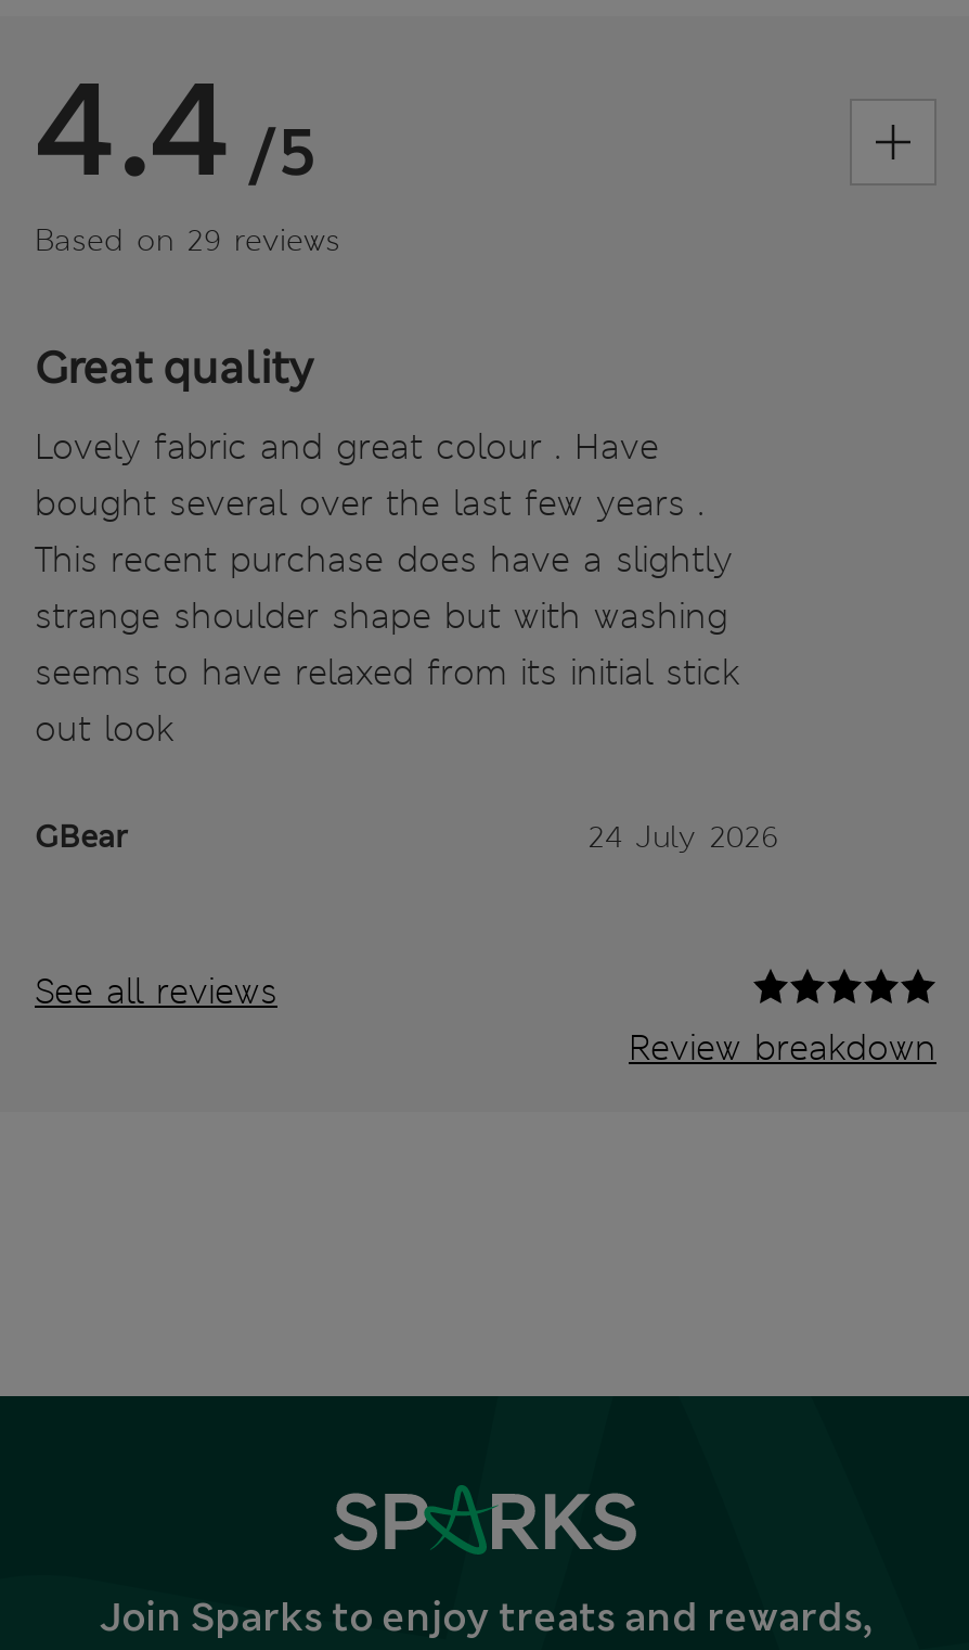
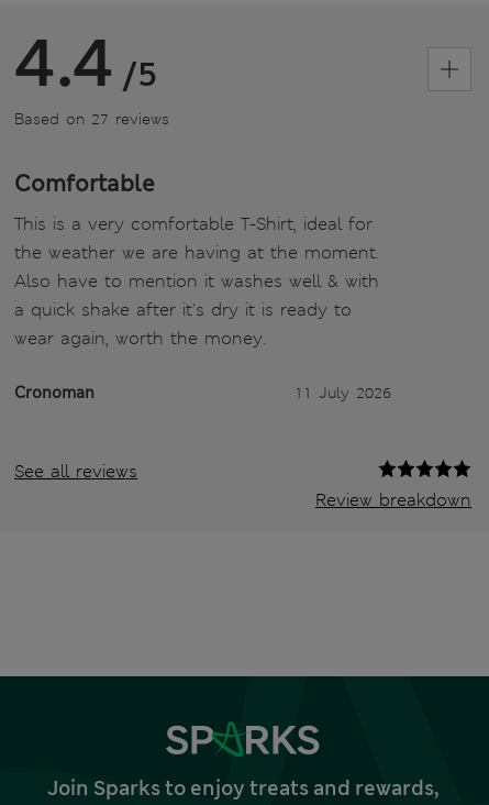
[35,221,340,260] Based on 29 reviews -> [14,109,169,129] Based on 27 reviews
[35,340,314,397] Great quality -> [14,170,155,198] Comfortable
[35,425,739,752] Lovely fabric and great colour . Have | bought several over the last few years . | This recent purchase does have a slightly | strange shoulder shape but with washing | seems to have relaxed from its initial stick | out look -> [14,213,379,350] This is a very comfortable T-Shirt, ideal for | the weather we are having at the moment. | Also have to mention it washes well & with | a quick shake after it's dry it is ready to | wear again, worth the money.
[35,818,778,857] GBear | 24 July 2026 -> [14,383,391,403] Cronoman | 11 July 2026

